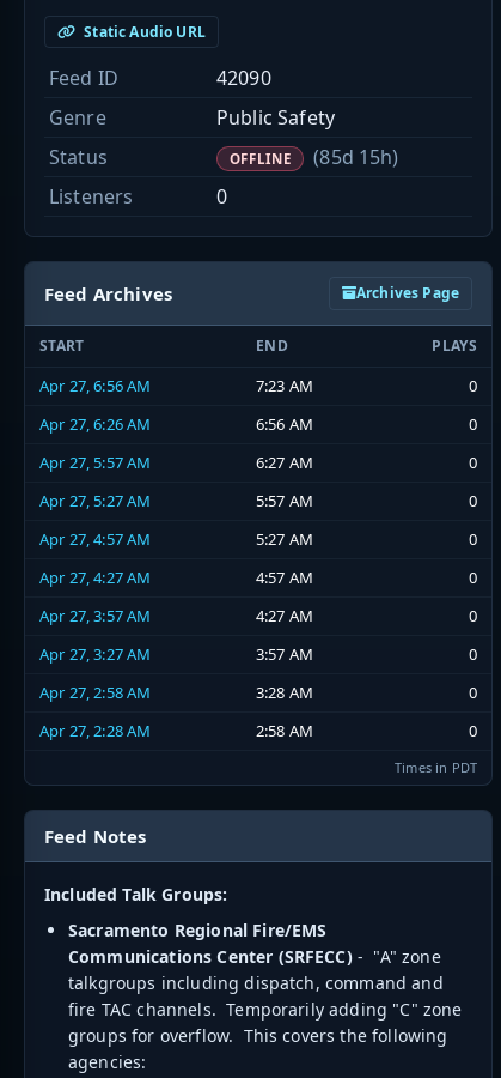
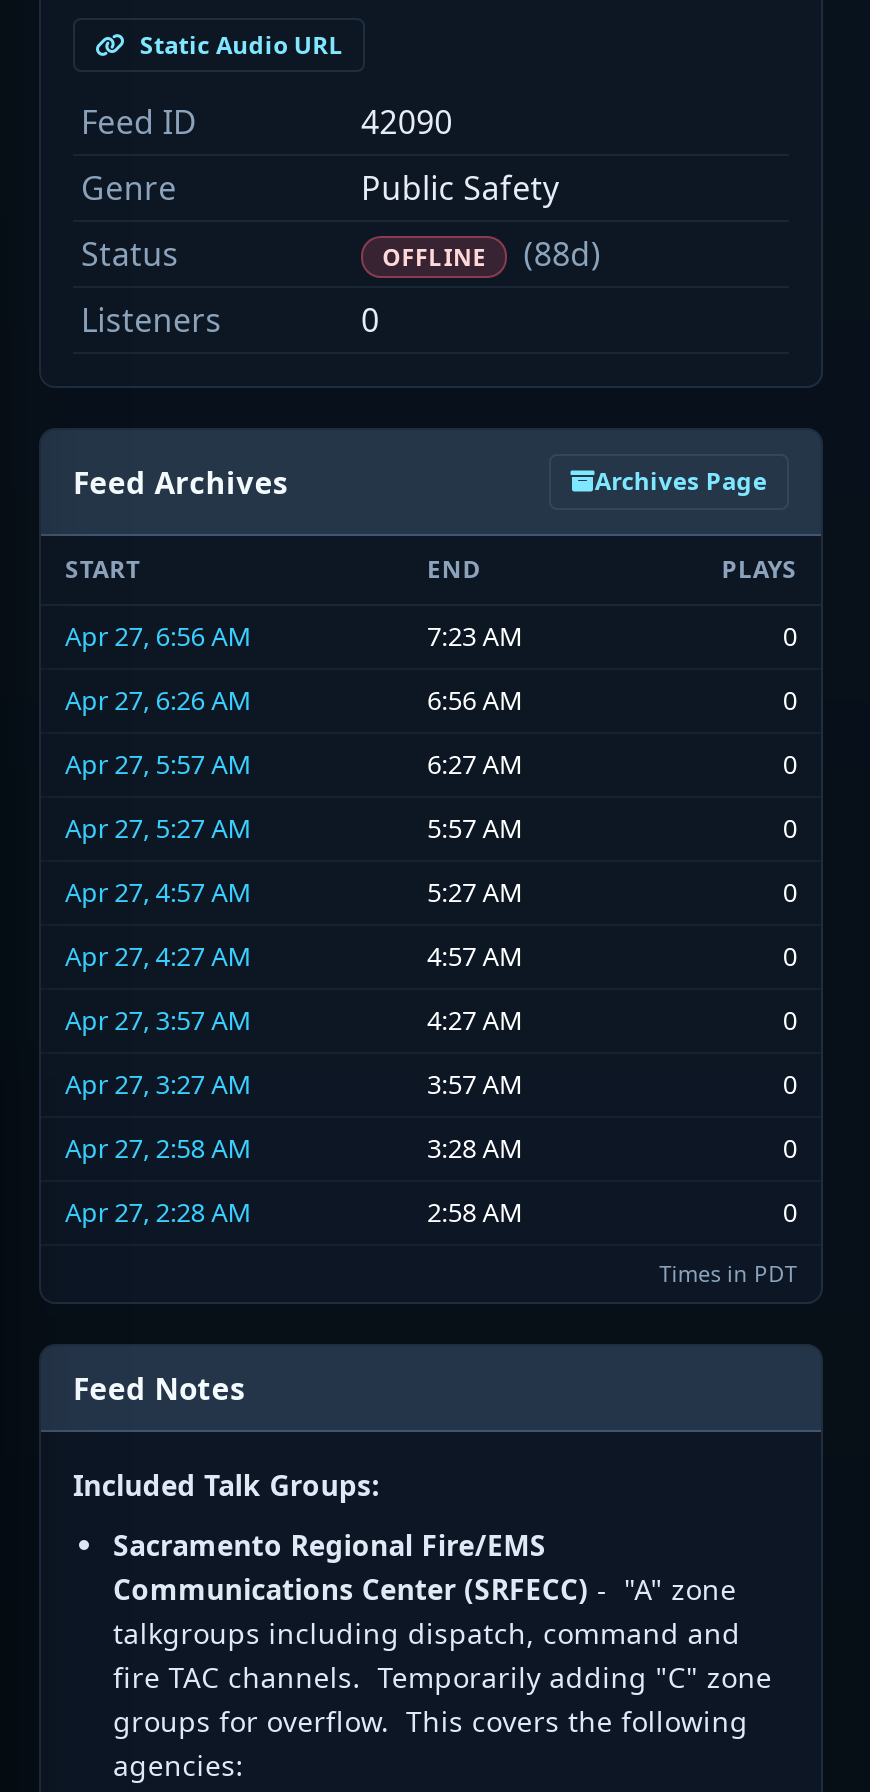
[229,144,399,170] OFFLINE (85d 15h) -> [382,232,601,276] OFFLINE (88d)

